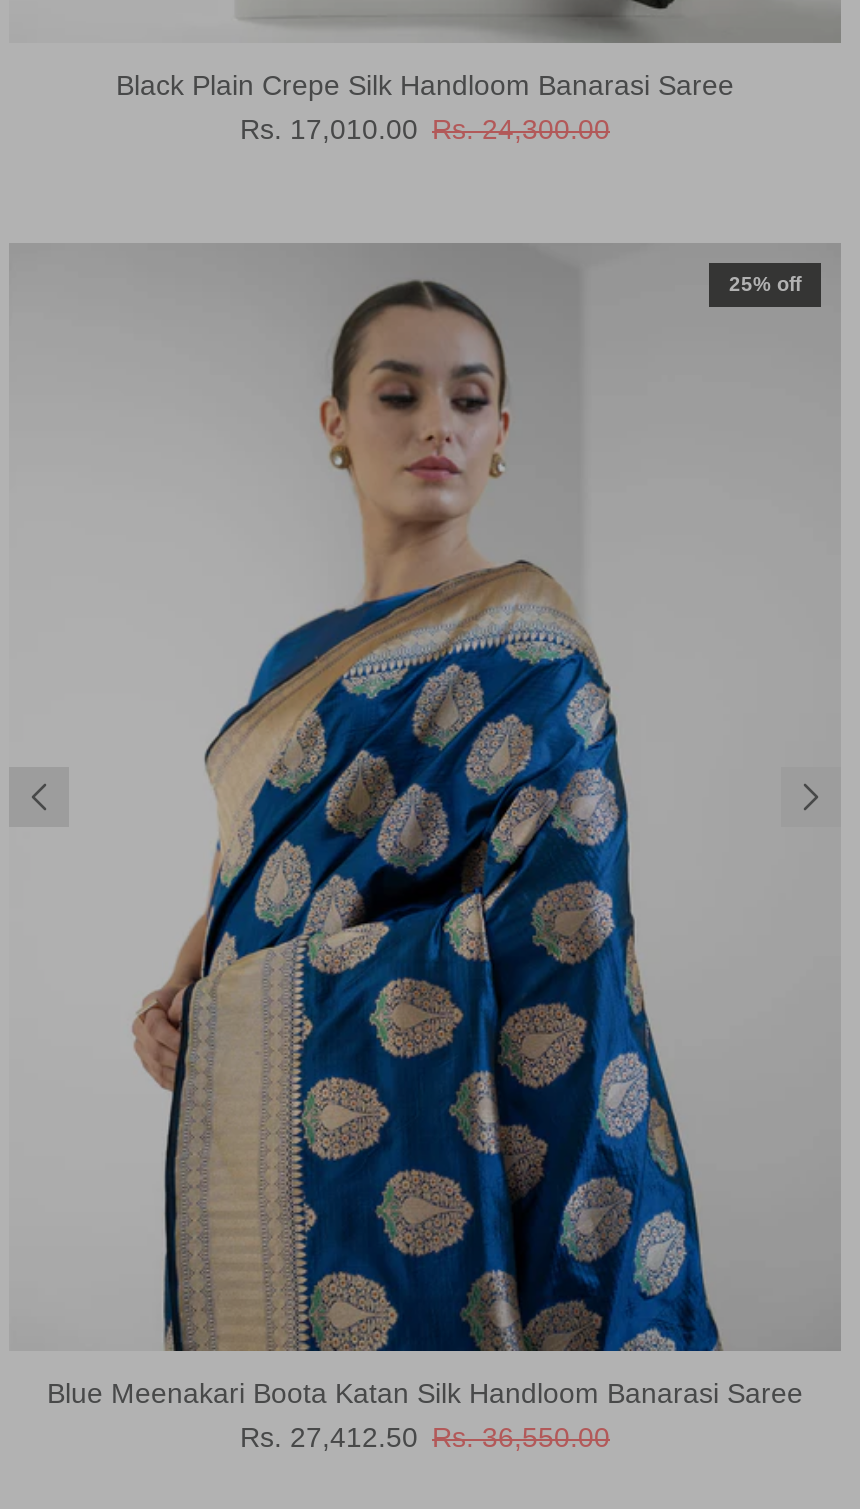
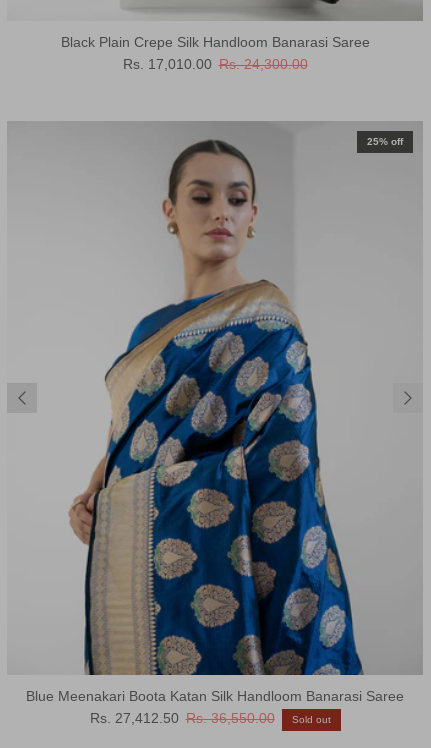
none -> [291,714,330,725] Sold out

